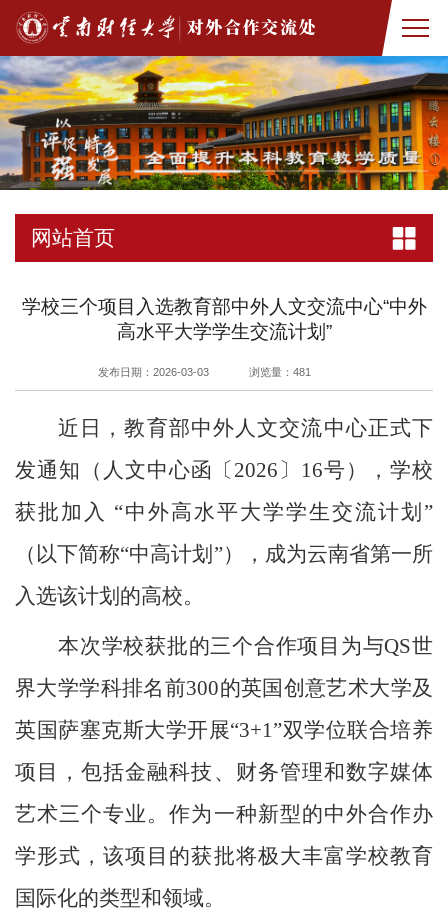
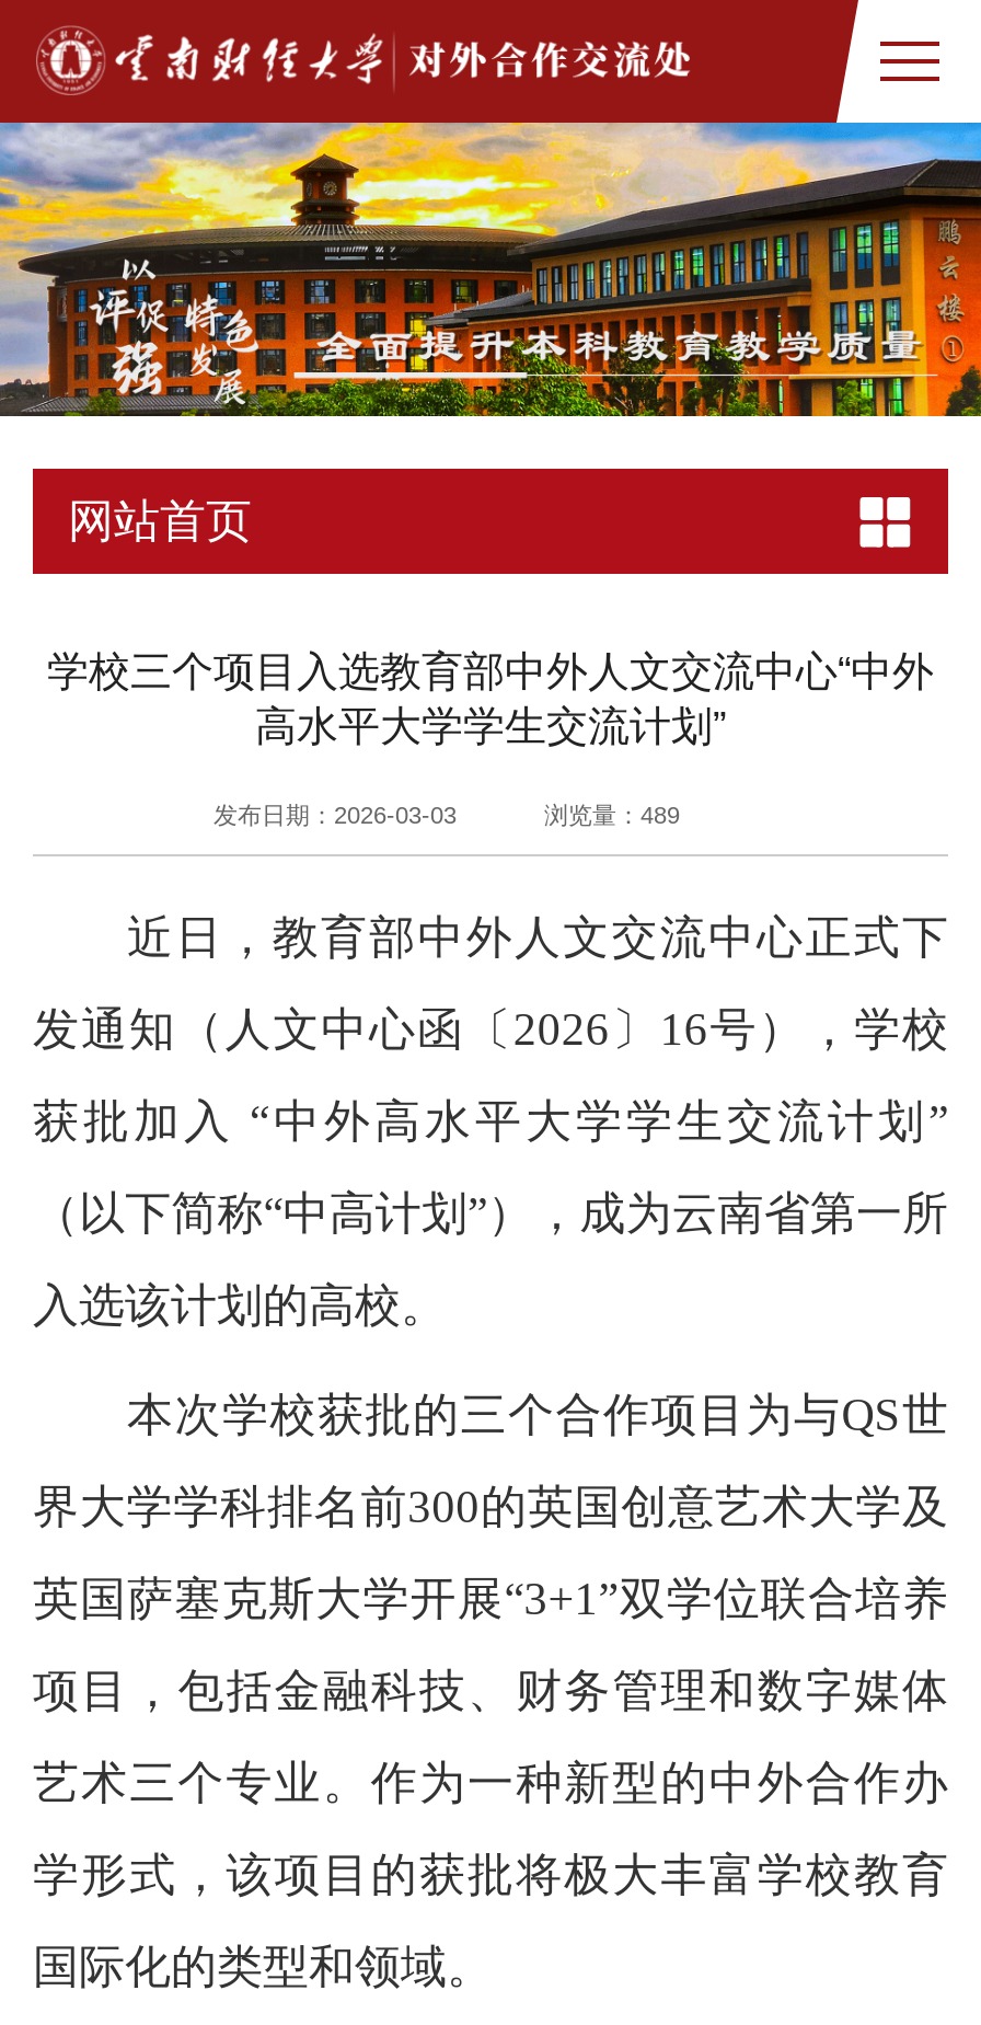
[248,366,310,378] 浏览量：481 -> [544,803,680,829] 浏览量：489

